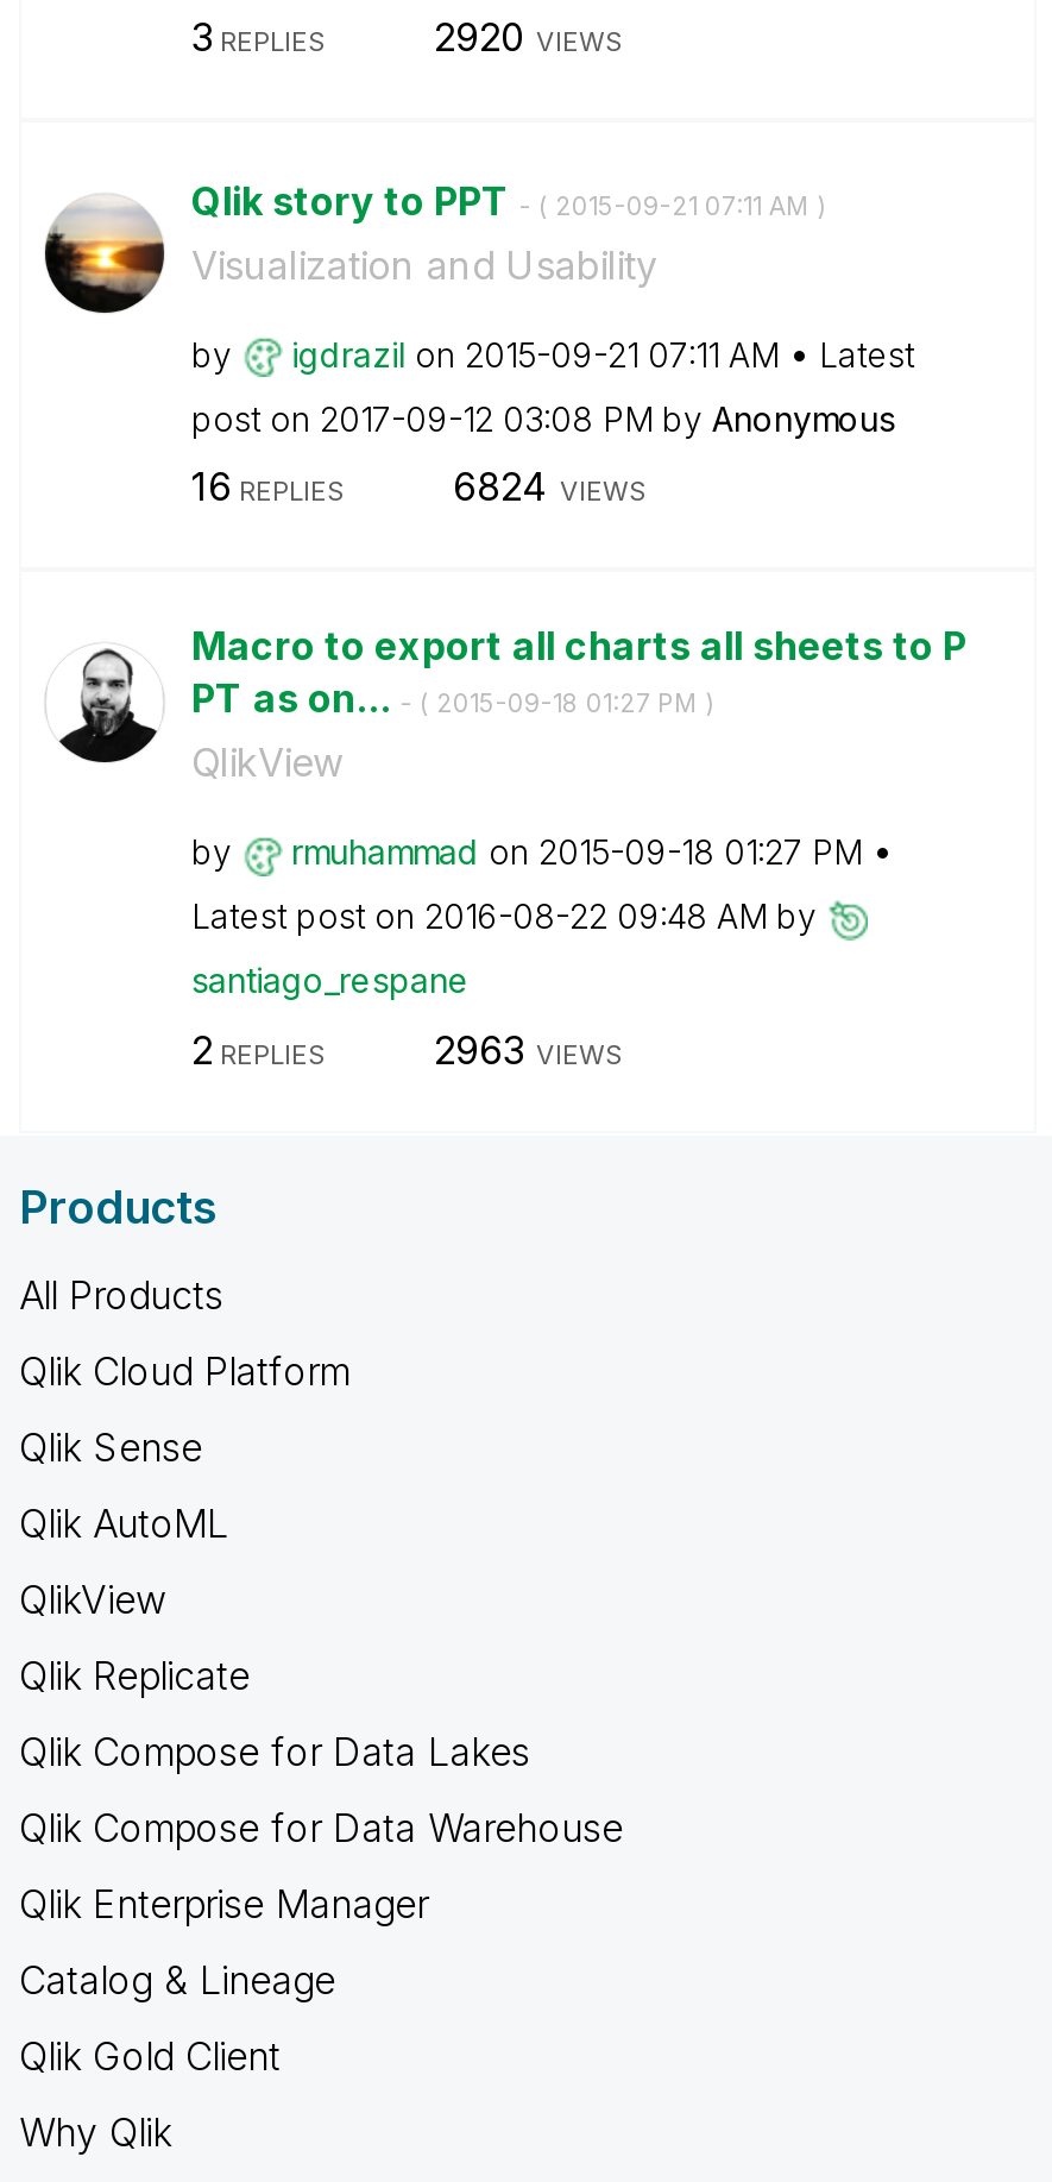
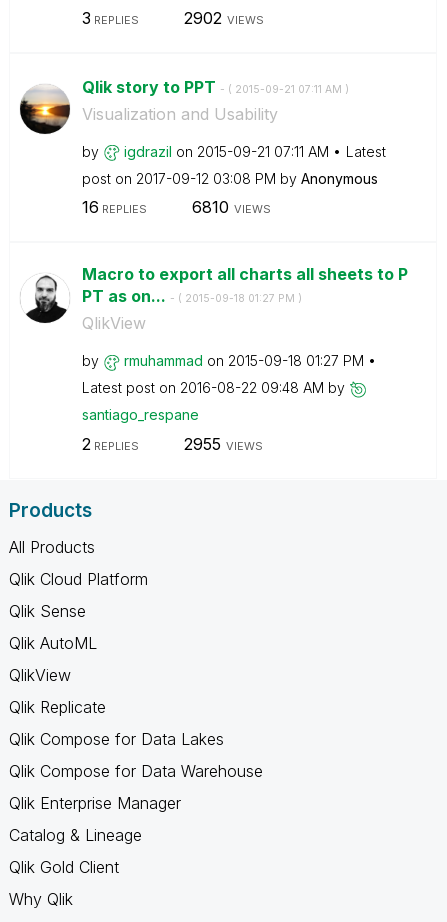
[434,12,624,59] 2920 VIEWS -> [183,7,263,27] 2902 VIEWS
[453,463,648,510] 6824 VIEWS -> [191,197,270,217] 6810 VIEWS
[434,1025,624,1073] 2963 VIEWS -> [183,433,262,453] 2955 VIEWS

